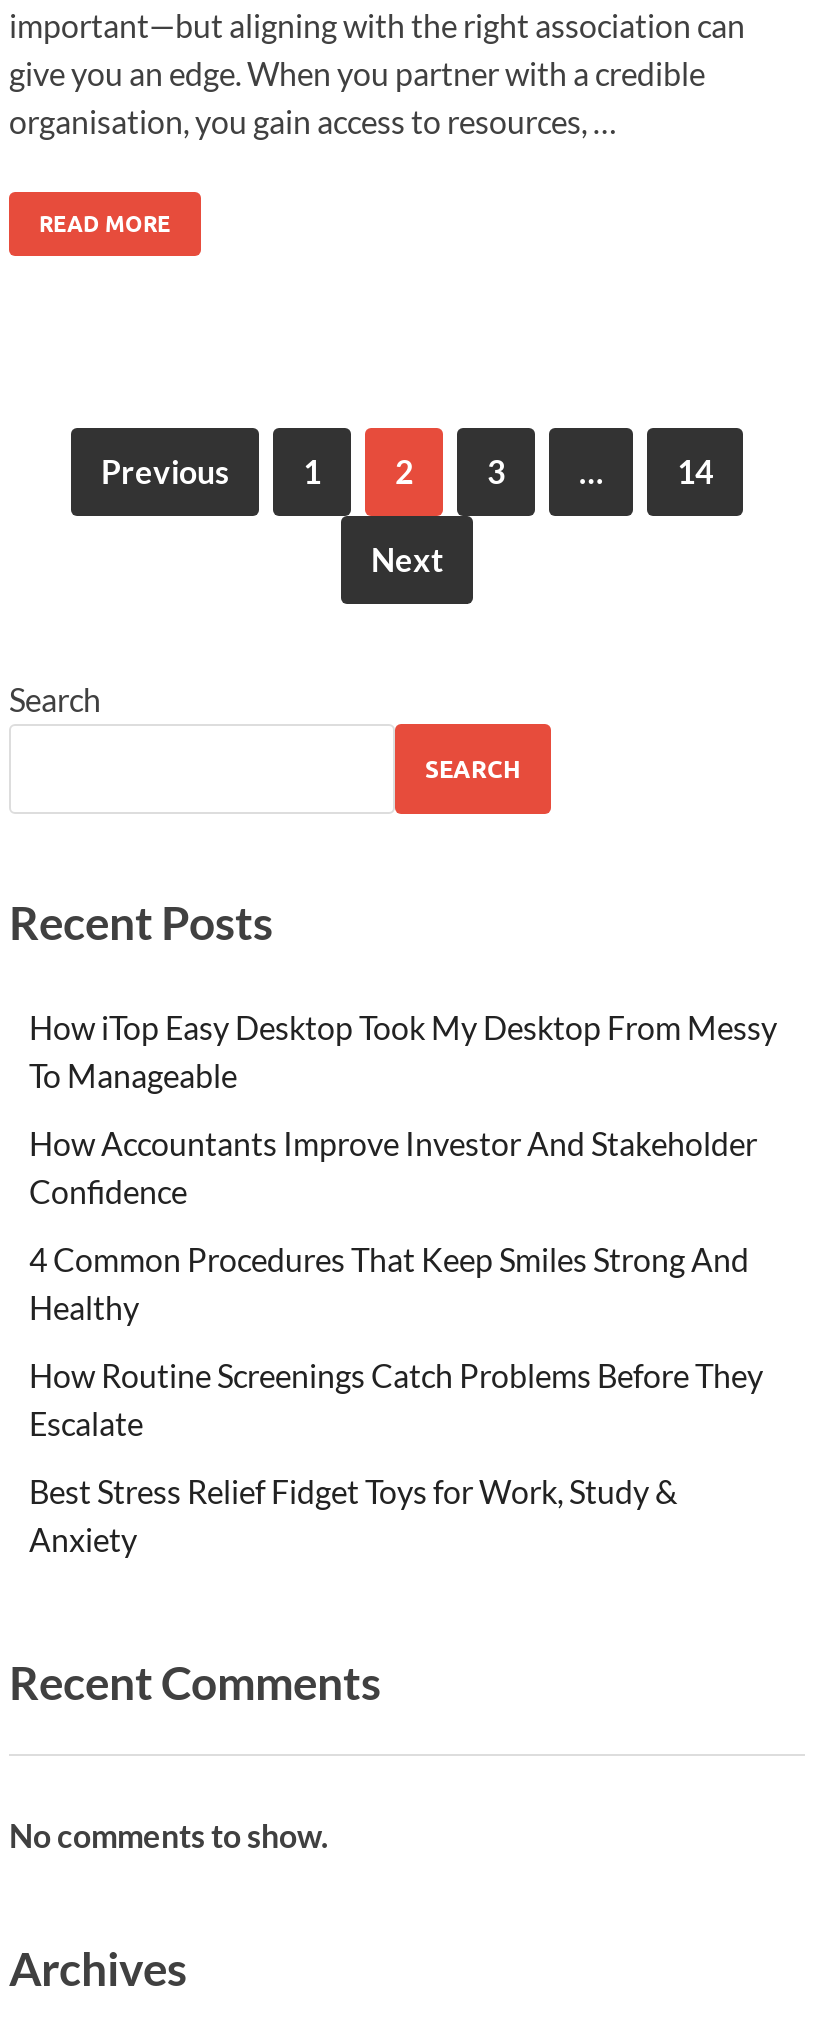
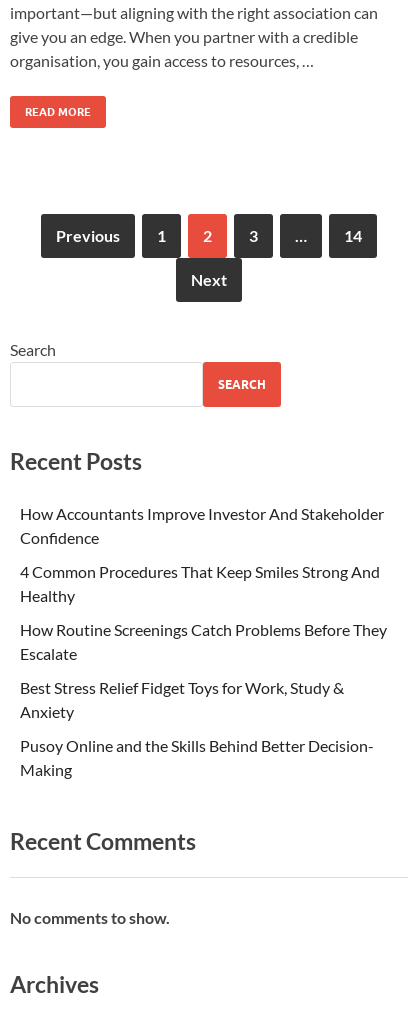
[29,1008,777,1094] How iTop Easy Desktop Took My Desktop From Messy | To Manageable -> none
moved [29,1124,763,1558] -> [20,504,387,721]: How Accountants Improve Investor And Stakeholder | Confidence | 4 Common Procedures That Keep Smiles Strong And | Healthy | How Routine Screenings Catch Problems Before They | Escalate | Best Stress Relief Fidget Toys for Work, Study & | Anxiety
none -> [20,736,374,779] Pusoy Online and the Skills Behind Better Decision- | Making

